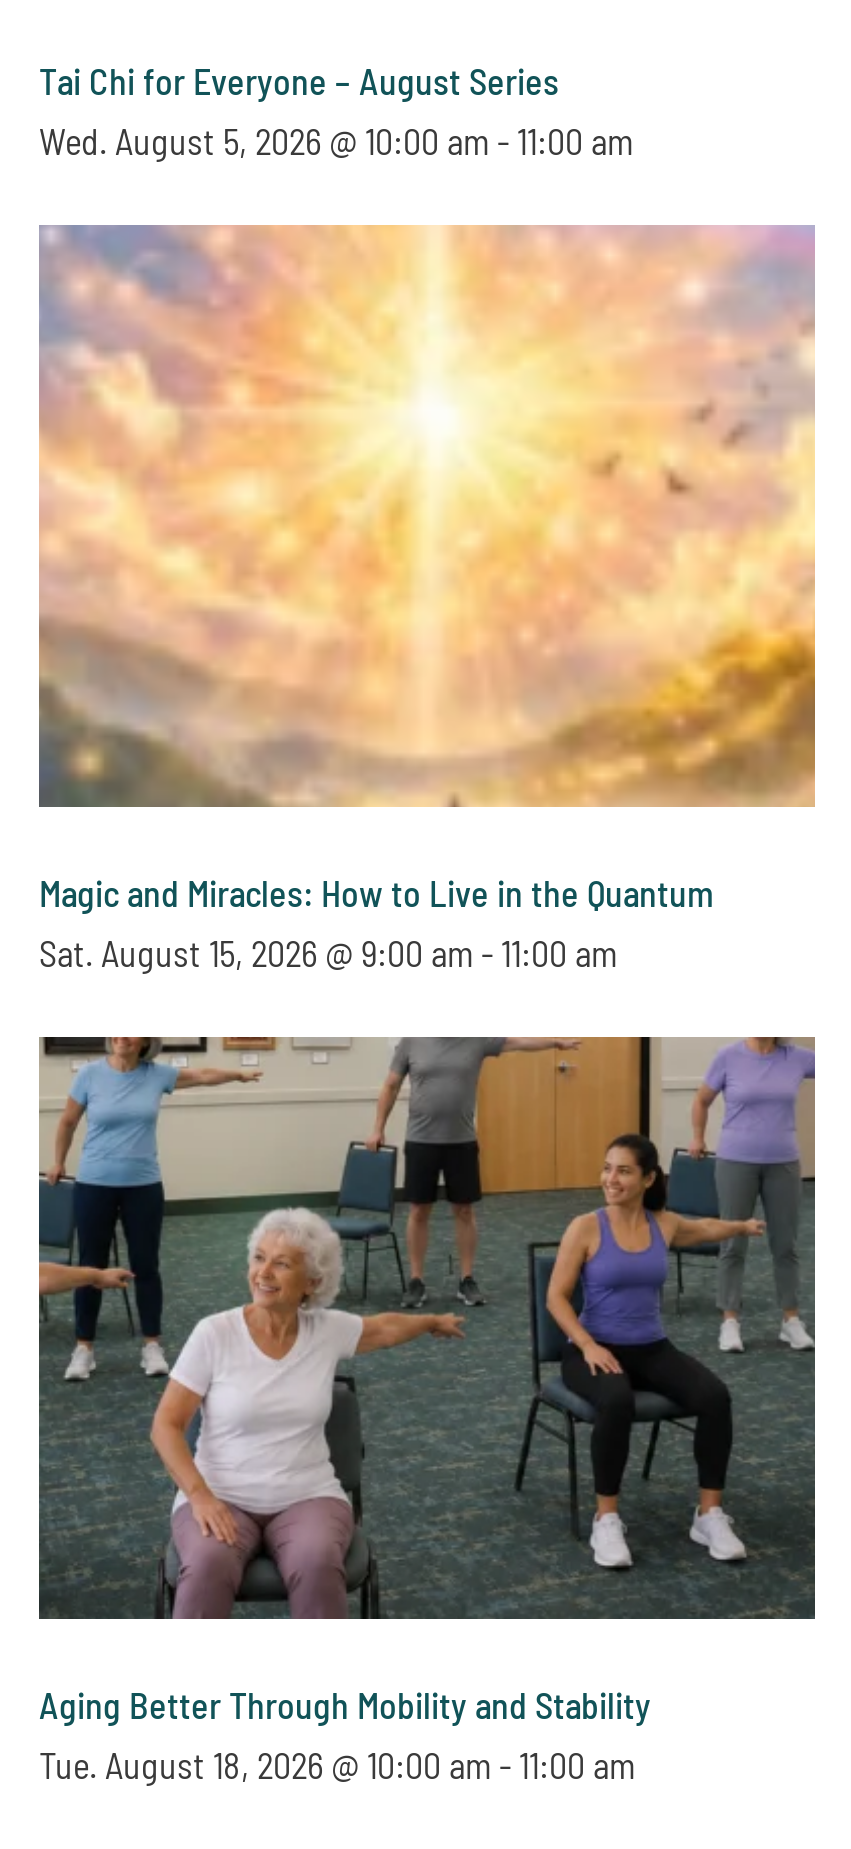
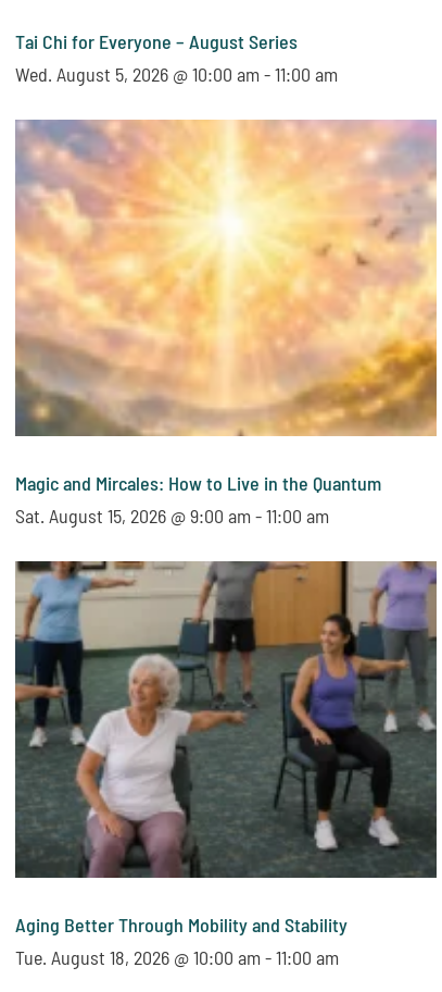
[39,871,713,915] Magic and Miracles: How to Live in the Quantum -> [15,471,381,495] Magic and Mircales: How to Live in the Quantum

